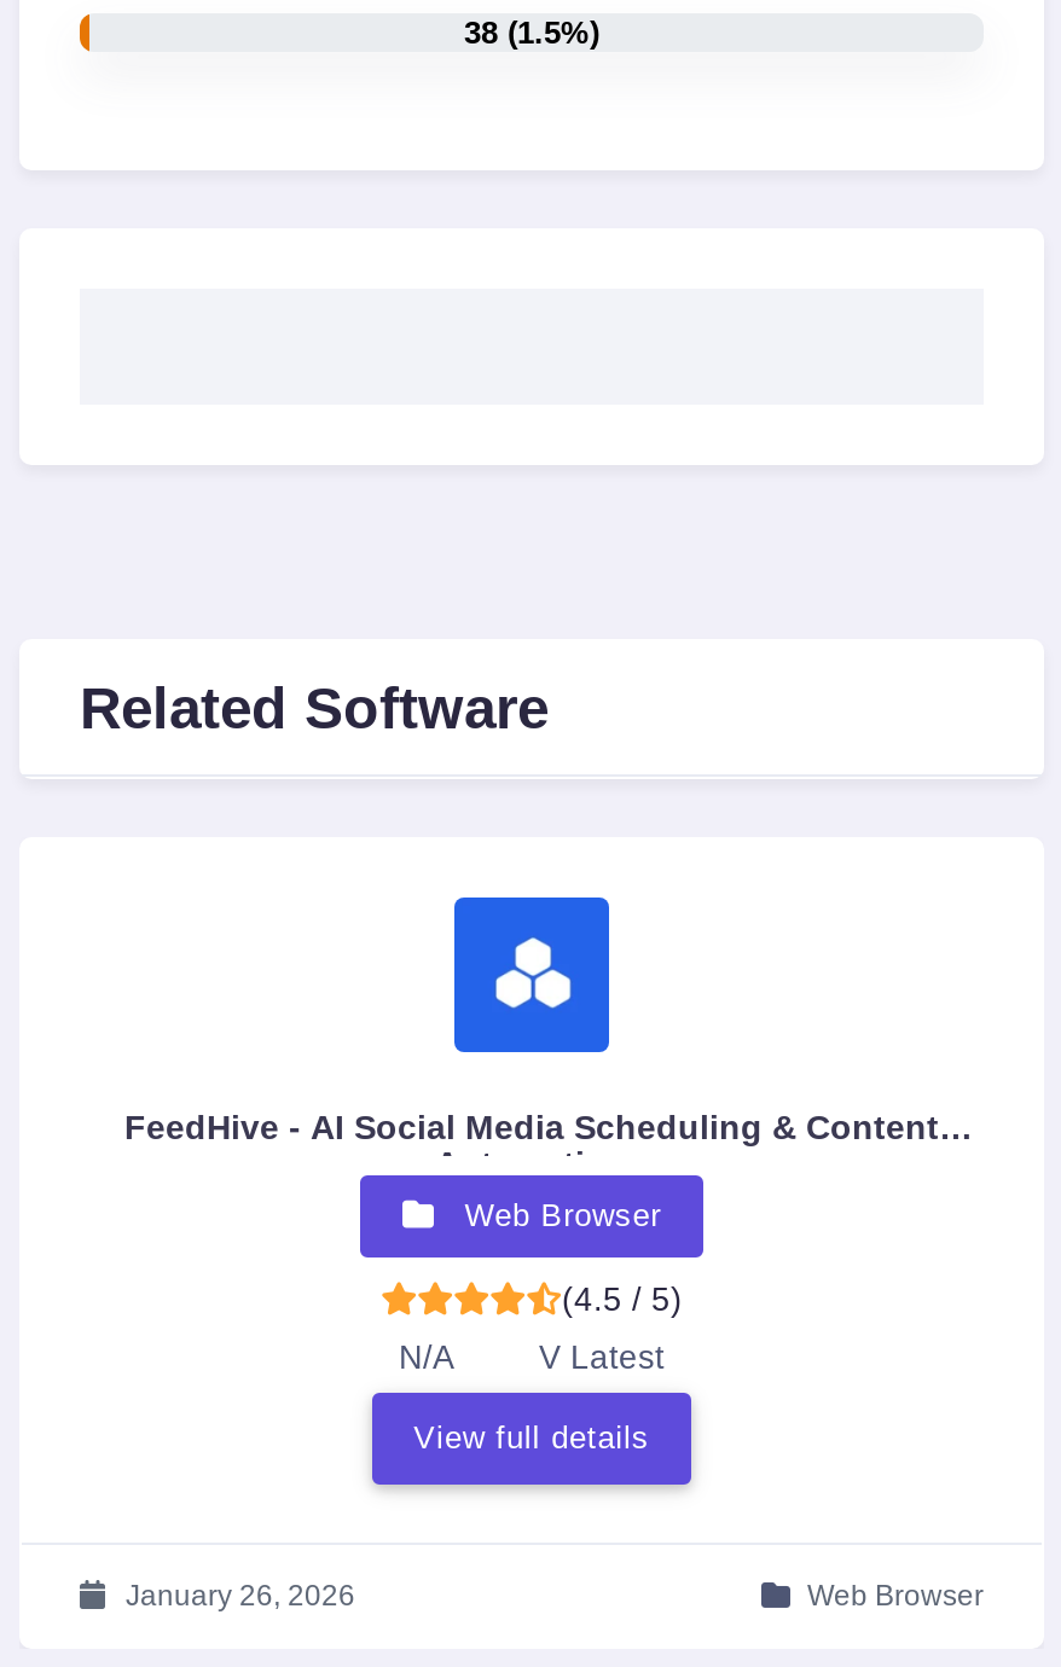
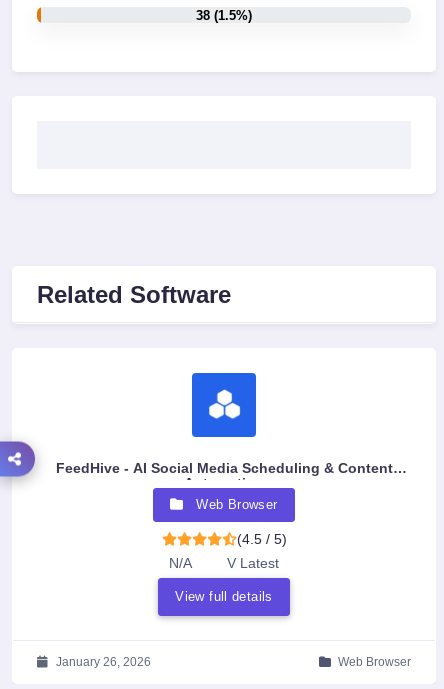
none -> [3,440,38,484] [image]

